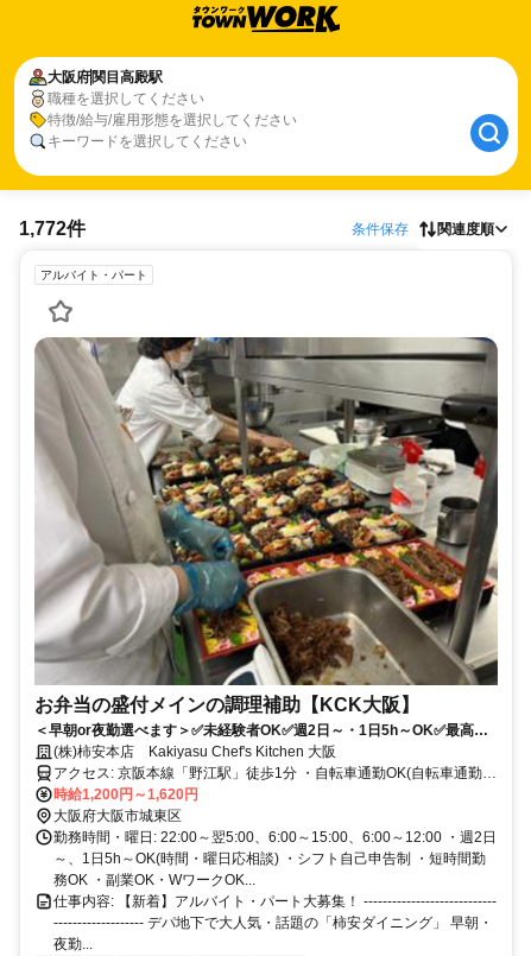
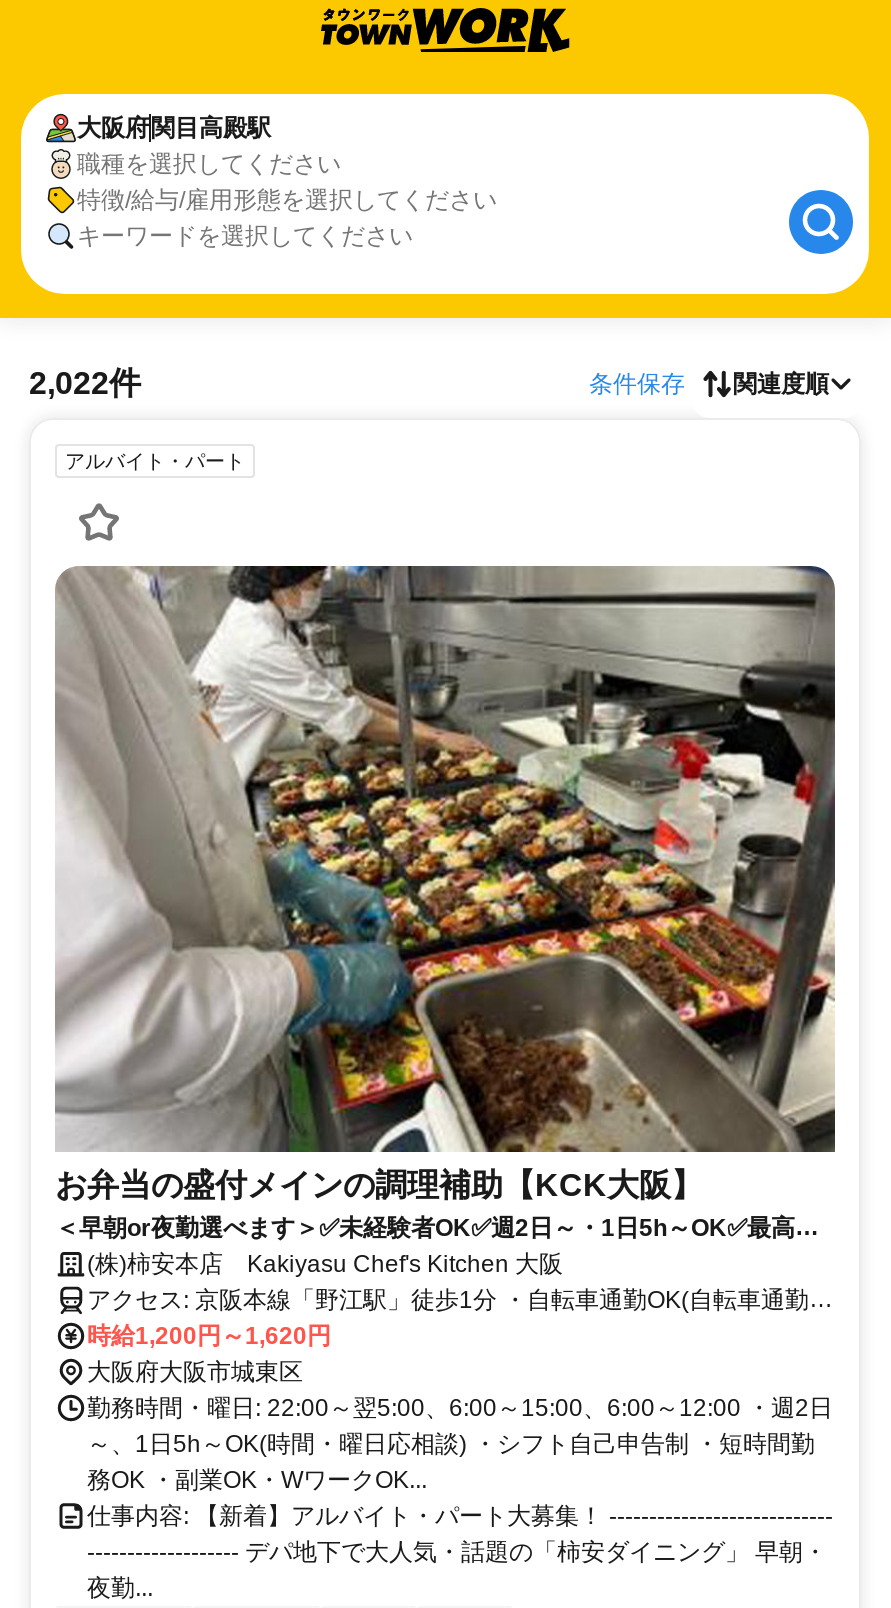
[19,219,86,239] 1,772件 -> [29,366,141,400] 2,022件

